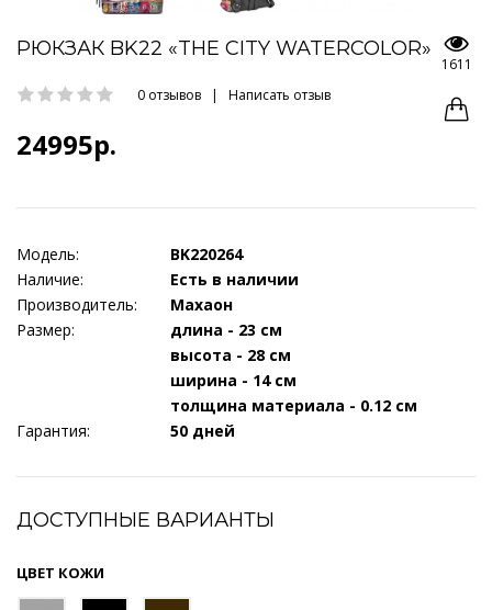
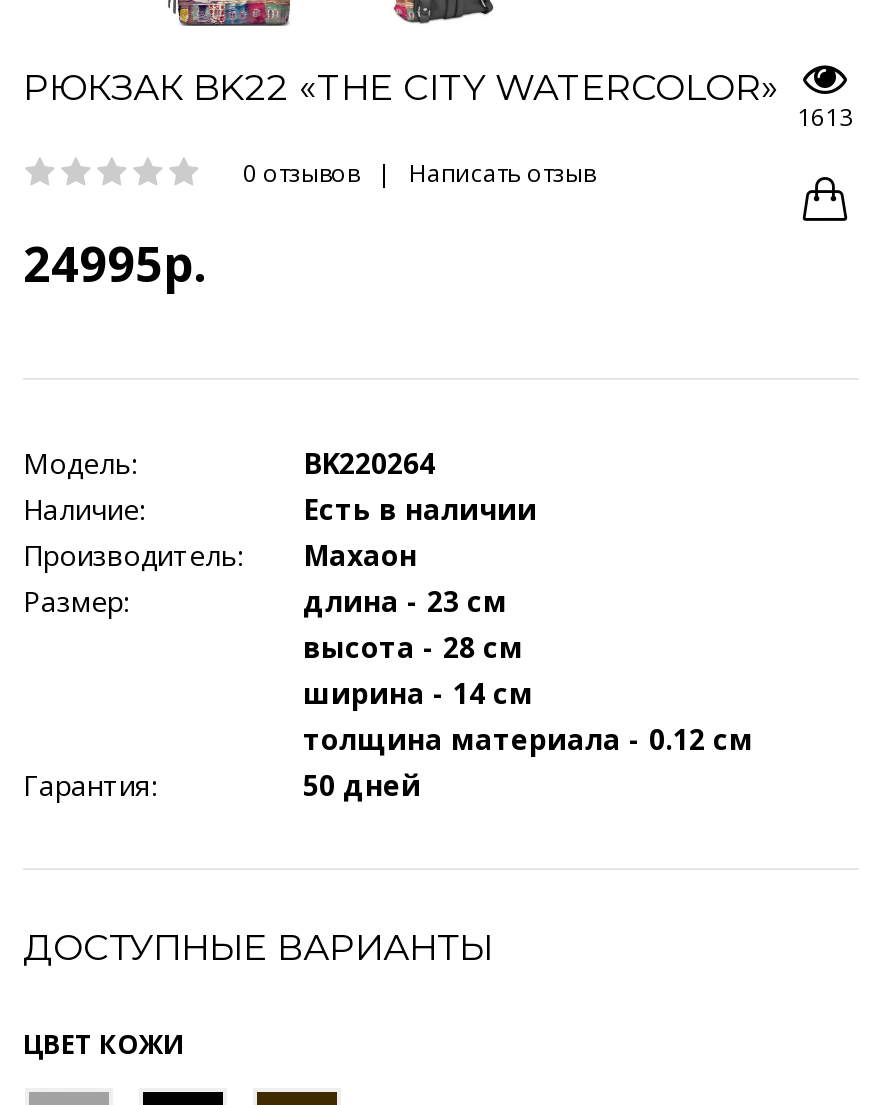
[441,55,472,74] 1611 -> [797,100,853,134] 1613

